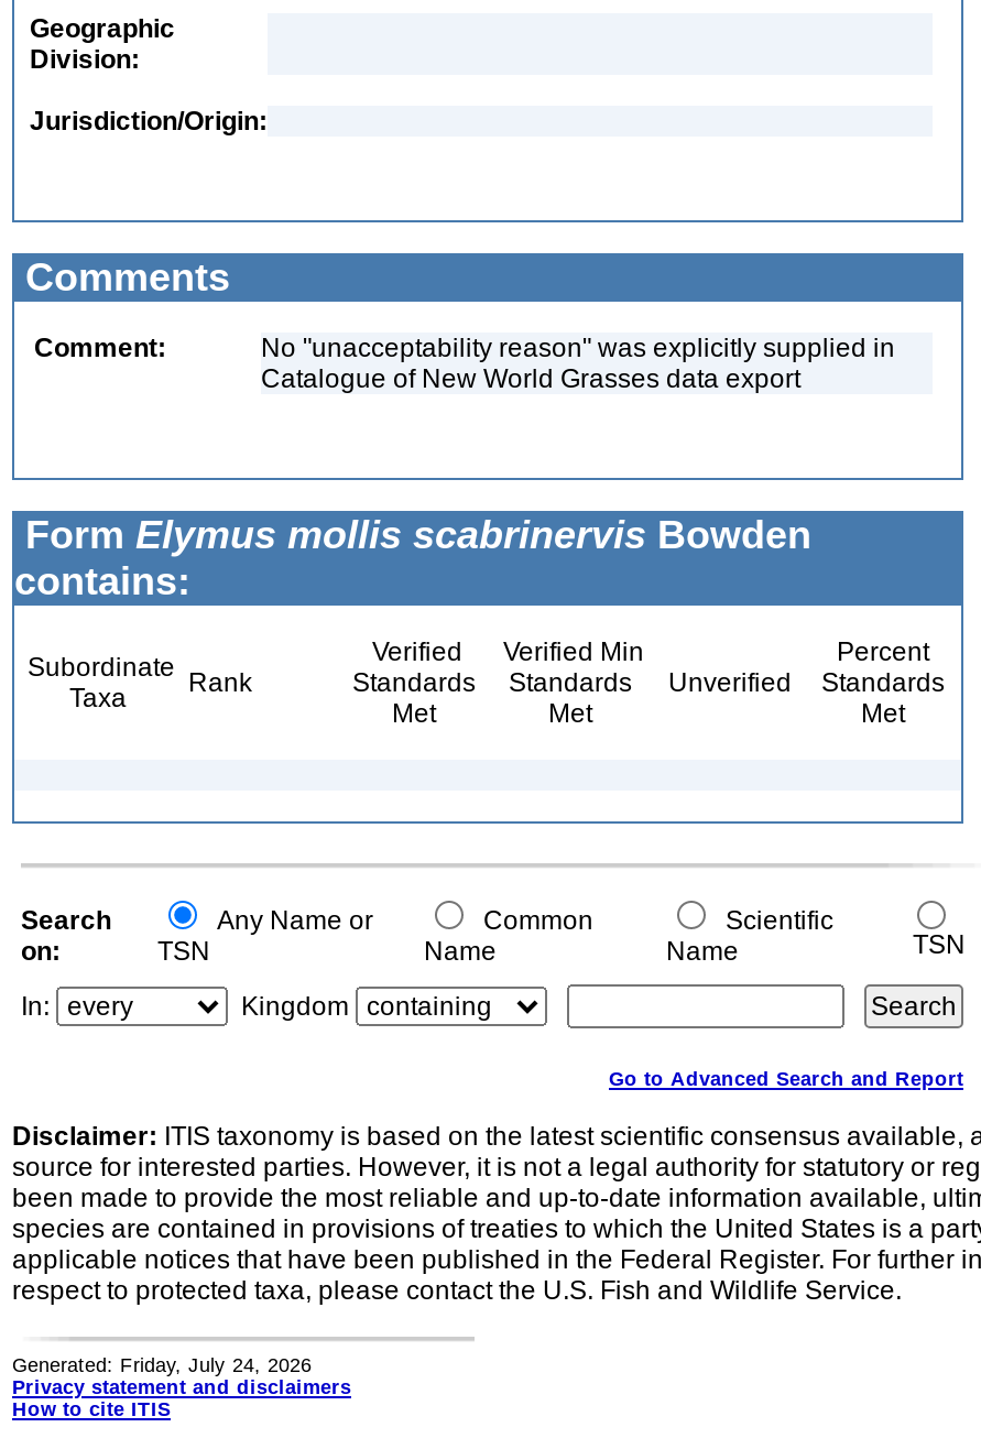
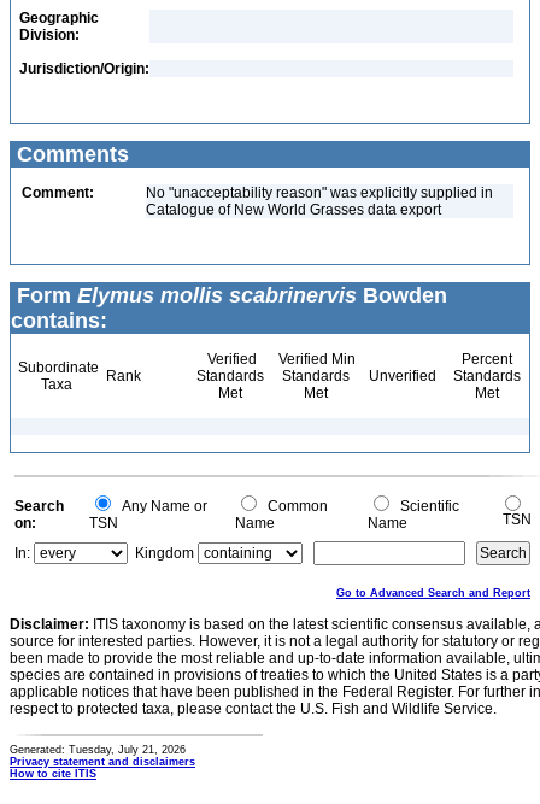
[12,1354,312,1376] Generated: Friday, July 24, 2026 -> [10,744,186,756] Generated: Tuesday, July 21, 2026

